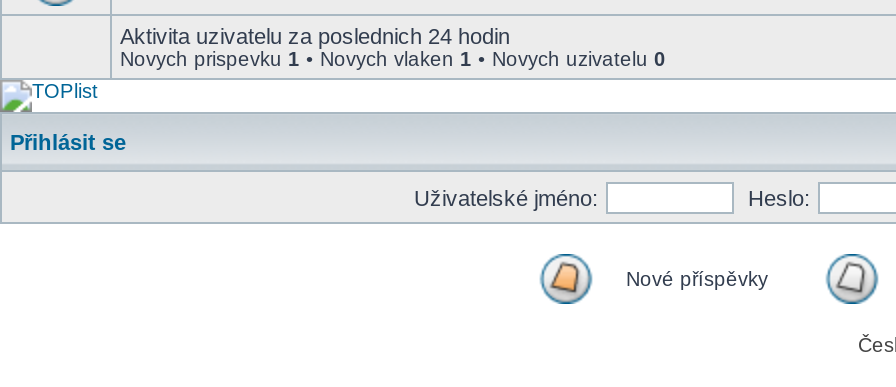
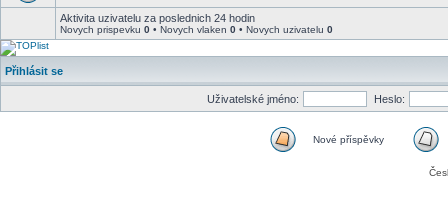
[120,48,666,70] Novych prispevku 1 • Novych vlaken 1 • Novych uzivatelu 0 -> [60,24,333,35] Novych prispevku 0 • Novych vlaken 0 • Novych uzivatelu 0

